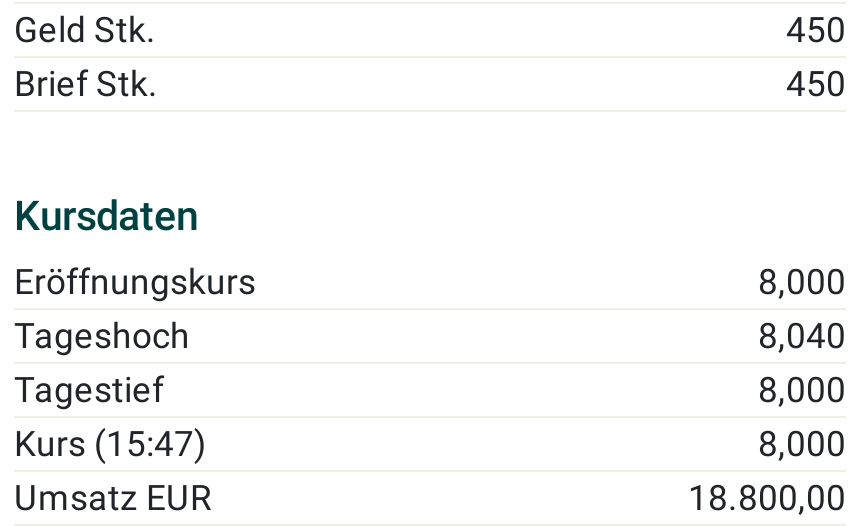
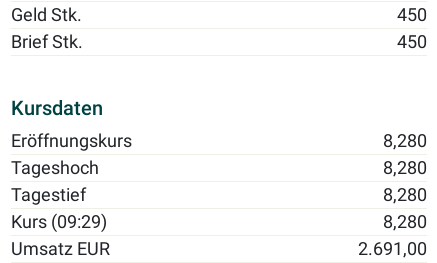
[758,263,846,303] 8,000 -> [383,131,427,151] 8,280
[758,317,846,357] 8,040 -> [383,158,427,178] 8,280
[758,371,846,411] 8,000 -> [383,185,427,205] 8,280
[14,425,206,465] Kurs (15:47) -> [11,212,107,232] Kurs (09:29)
[758,425,846,465] 8,000 -> [383,212,427,232] 8,280
[688,479,846,519] 18.800,00 -> [358,239,427,259] 2.691,00

